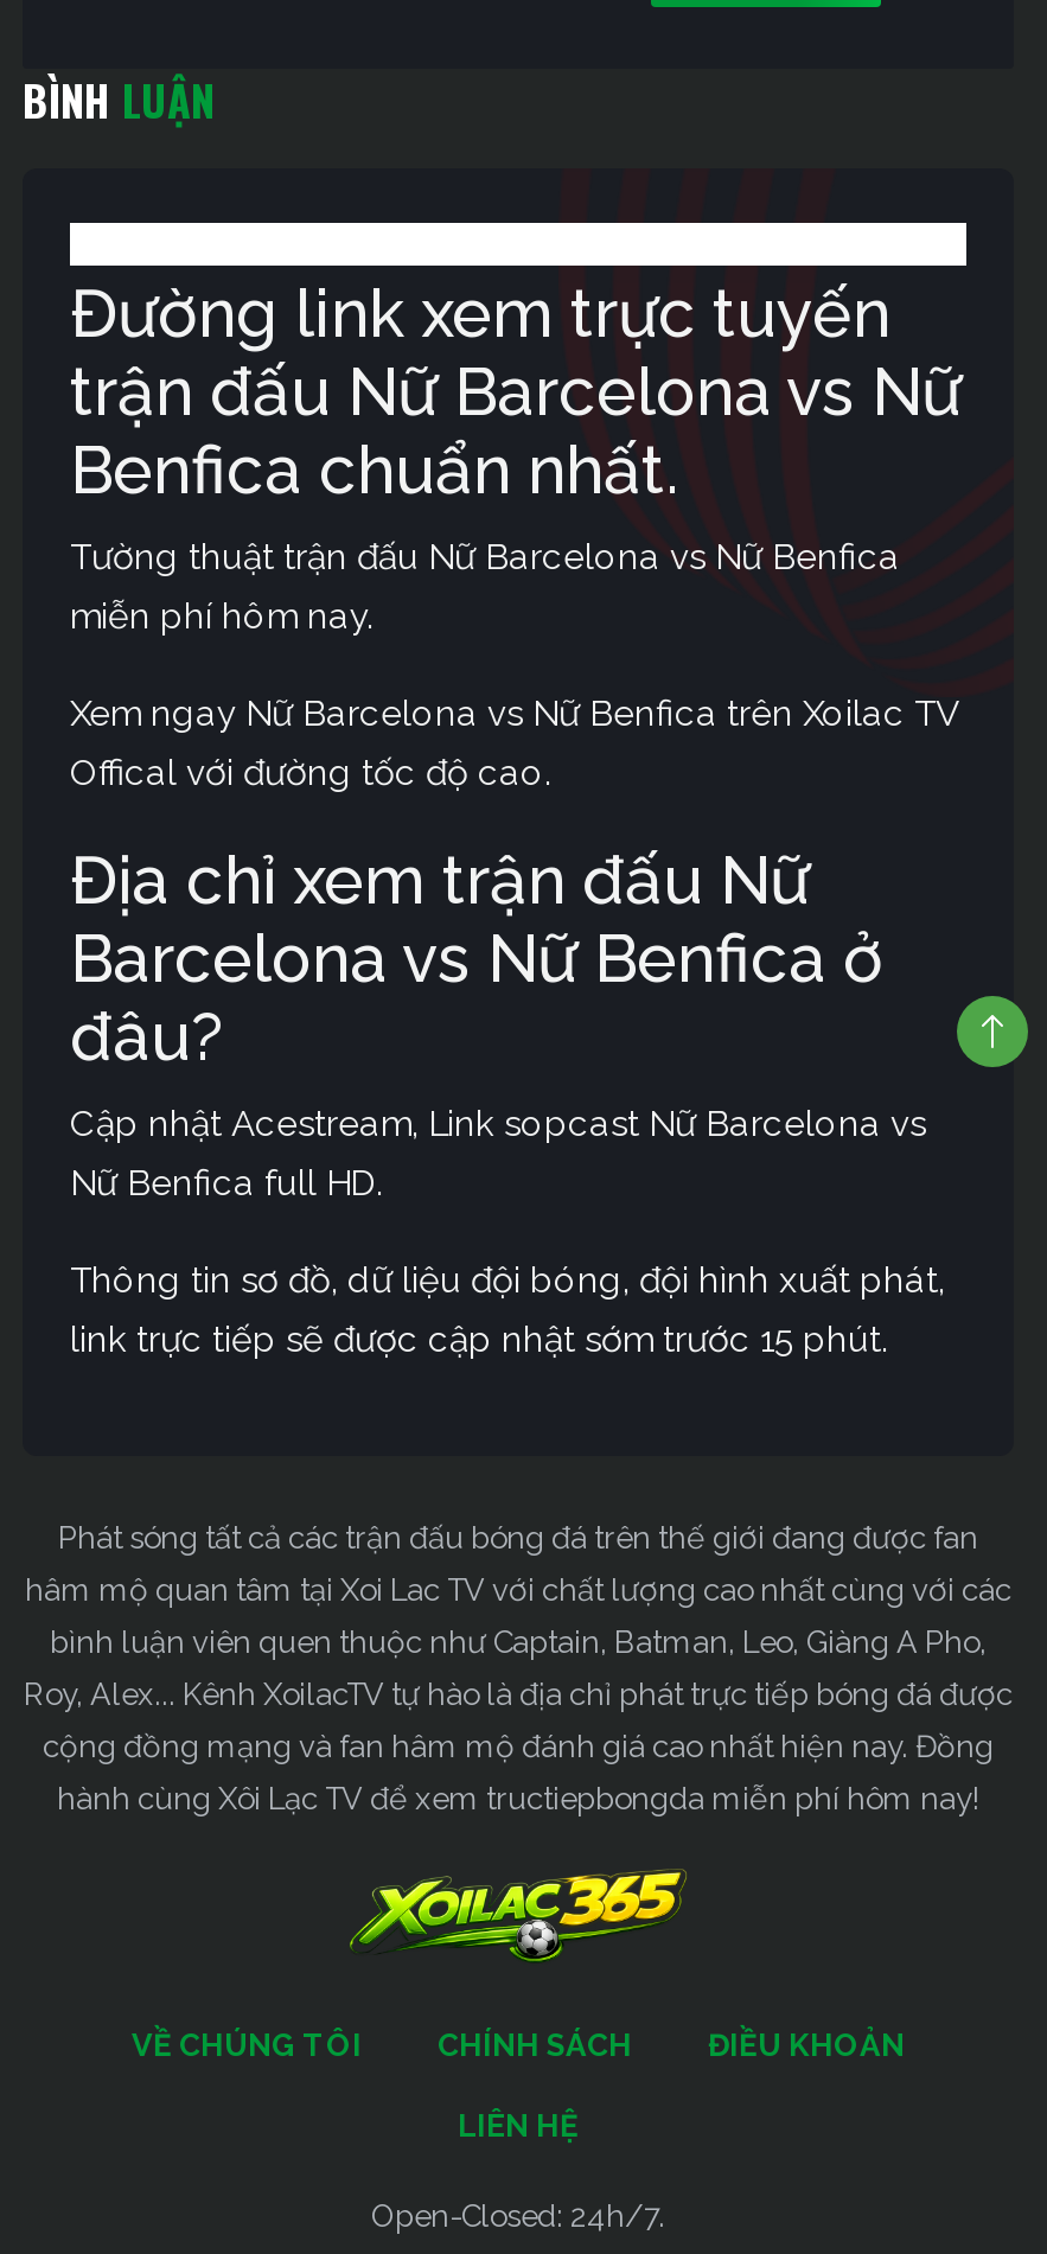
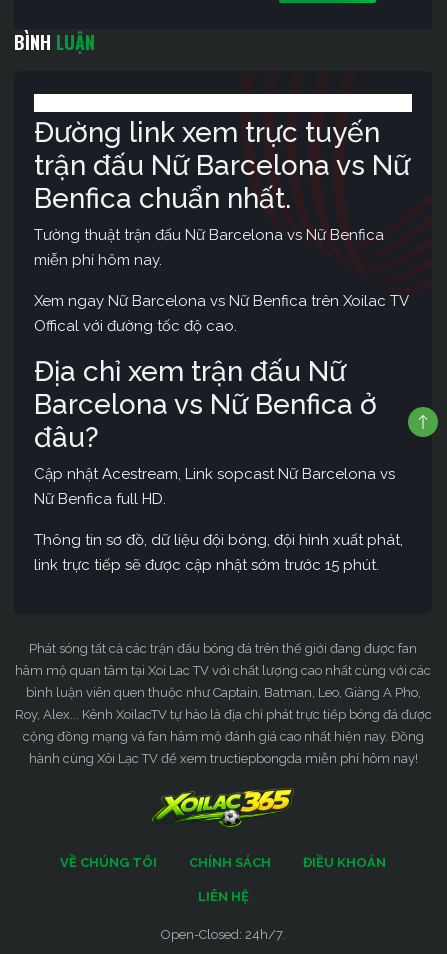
[955,965,1030,1069] [image] -> [407,406,439,450] [image]

